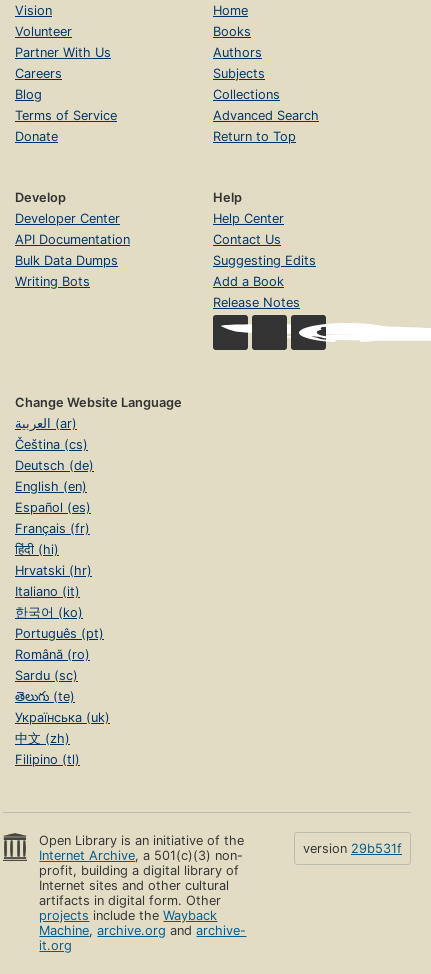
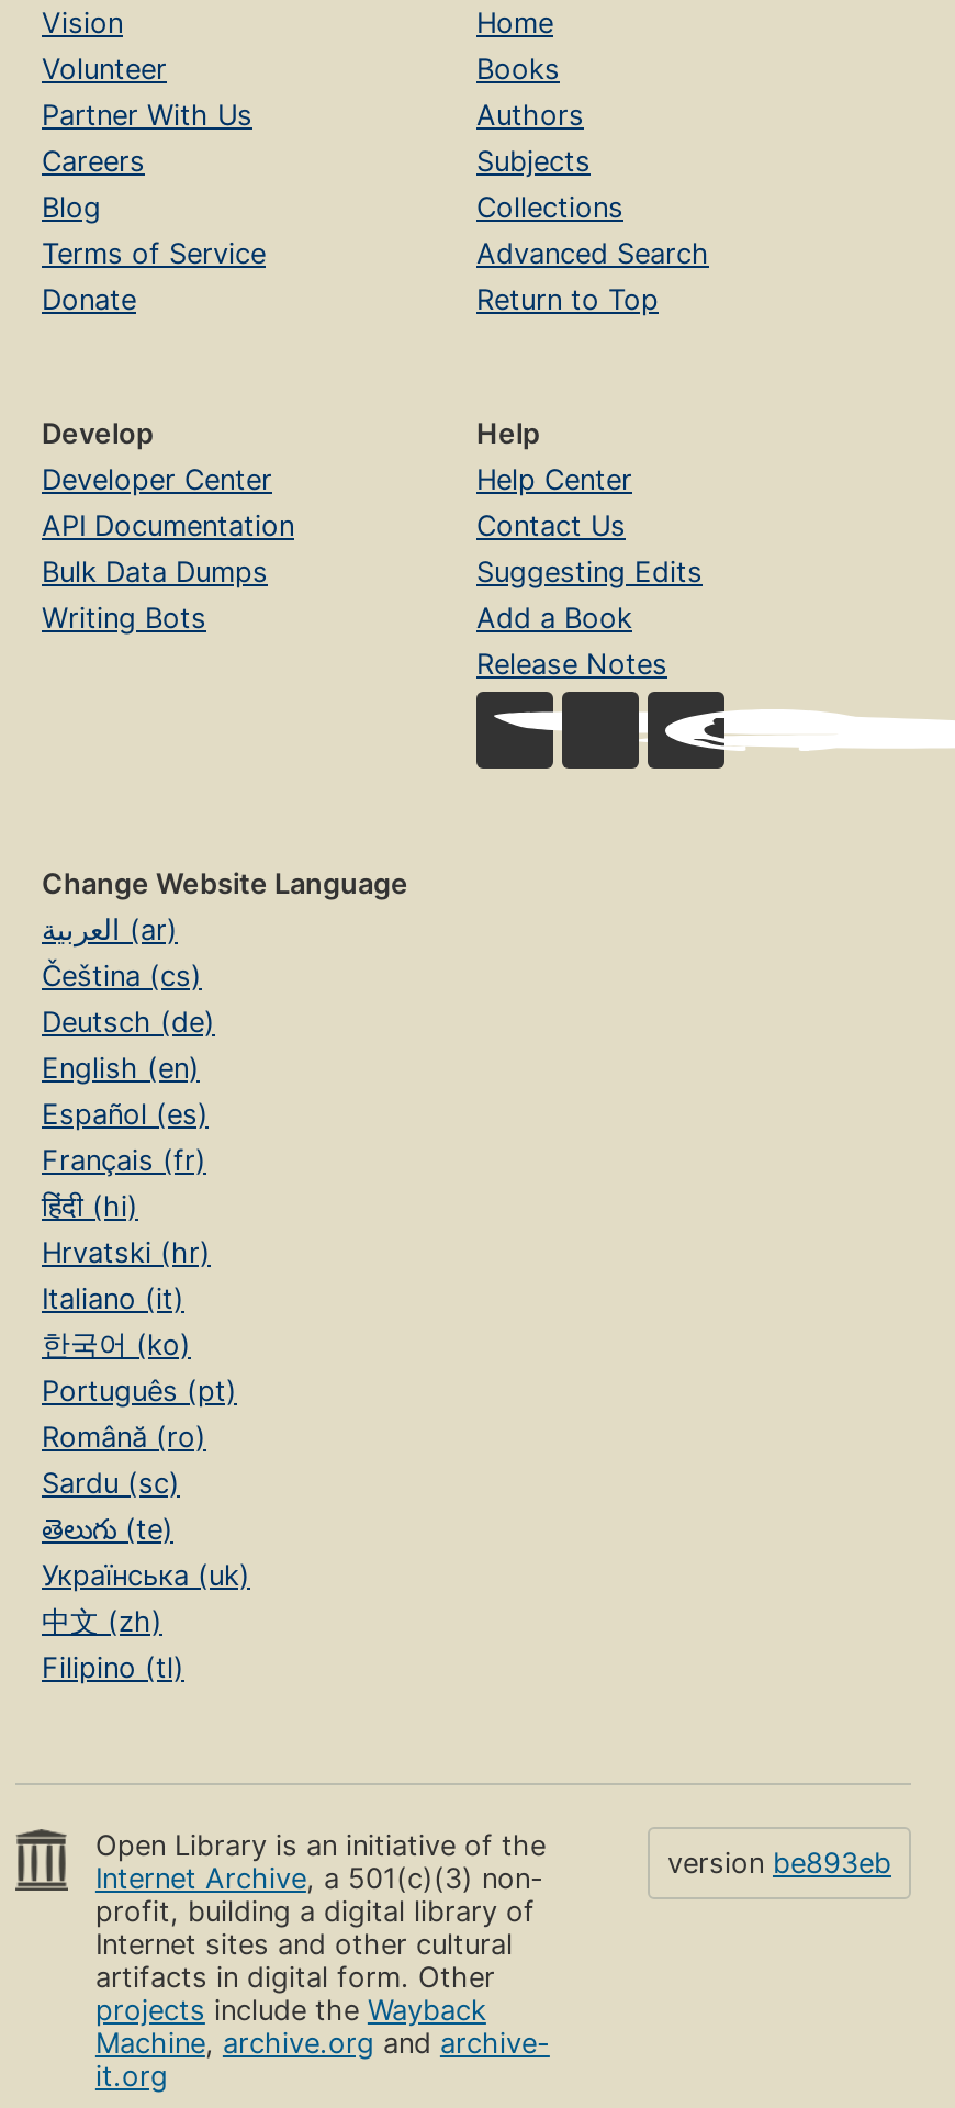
[303,841,402,856] version 29b531f -> [667,1847,891,1880] version be893eb

